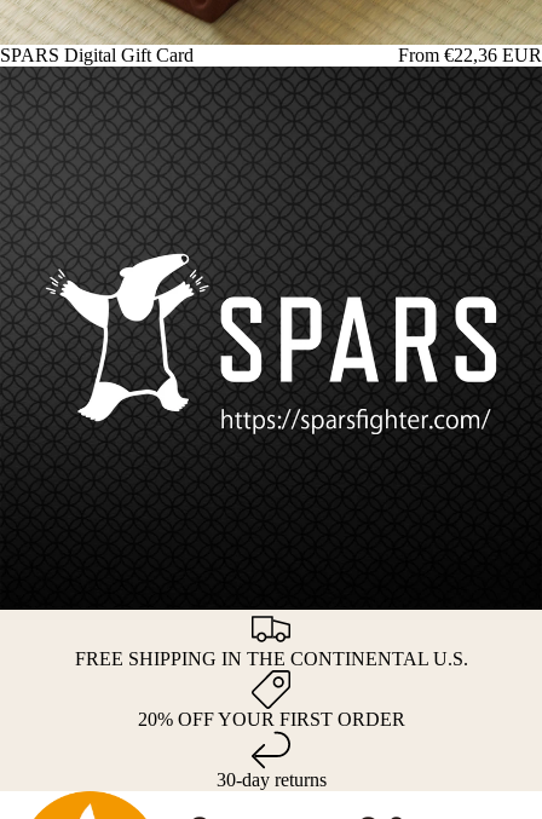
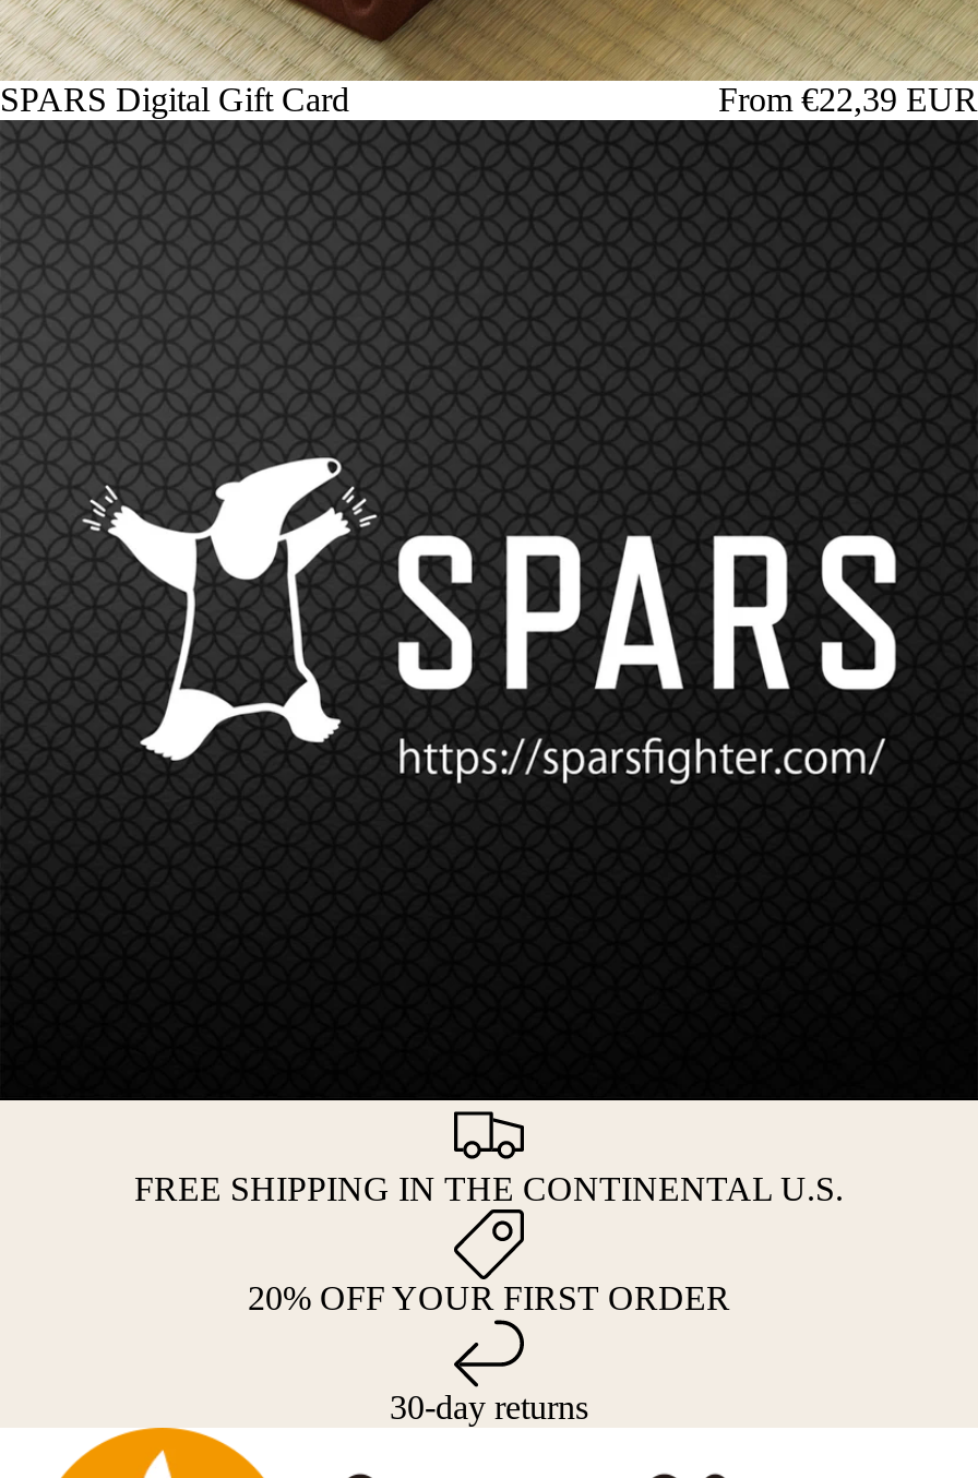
[398,45,542,65] From €22,36 EUR -> [718,80,978,117] From €22,39 EUR

